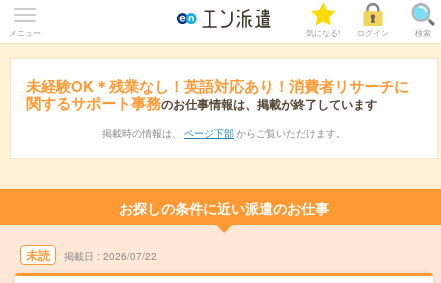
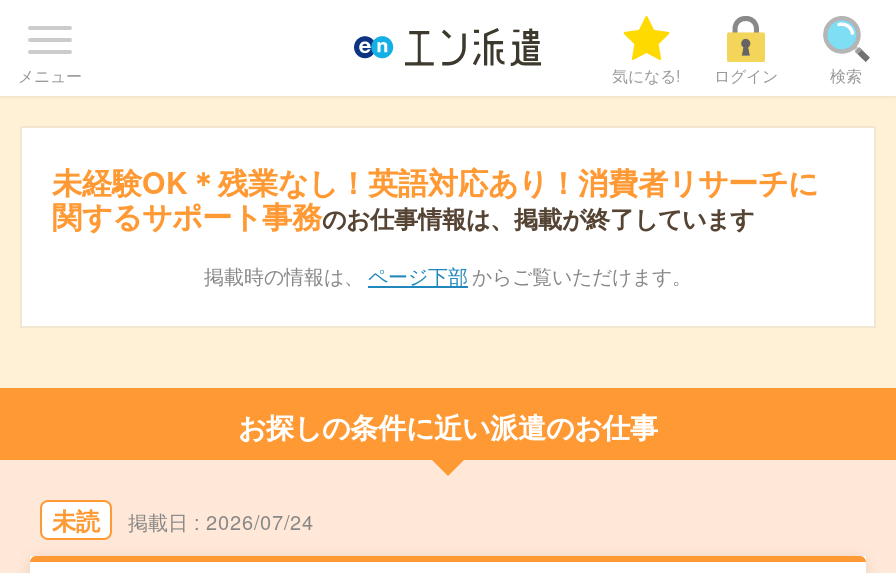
[103,249,157,263] 2026/07/22 -> [206,508,314,536] 2026/07/24

